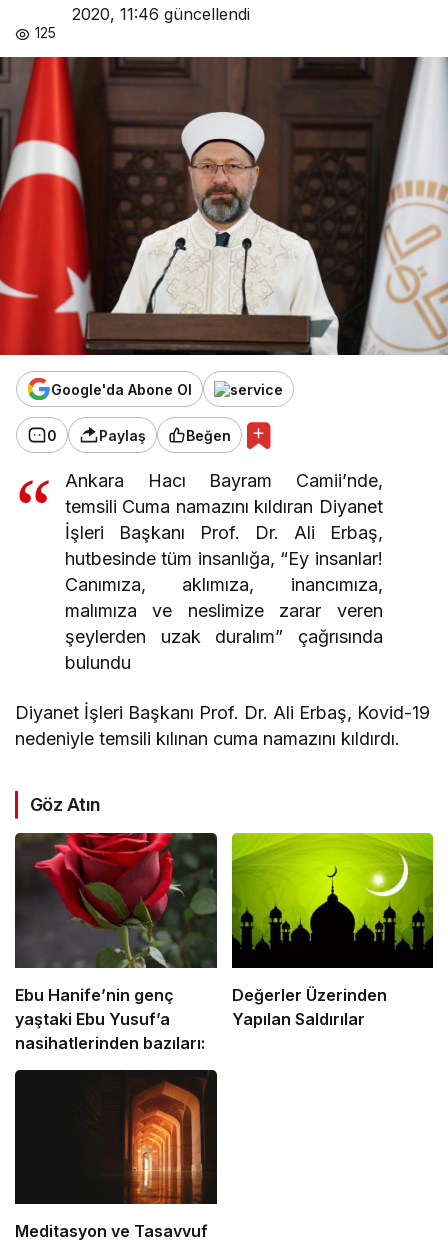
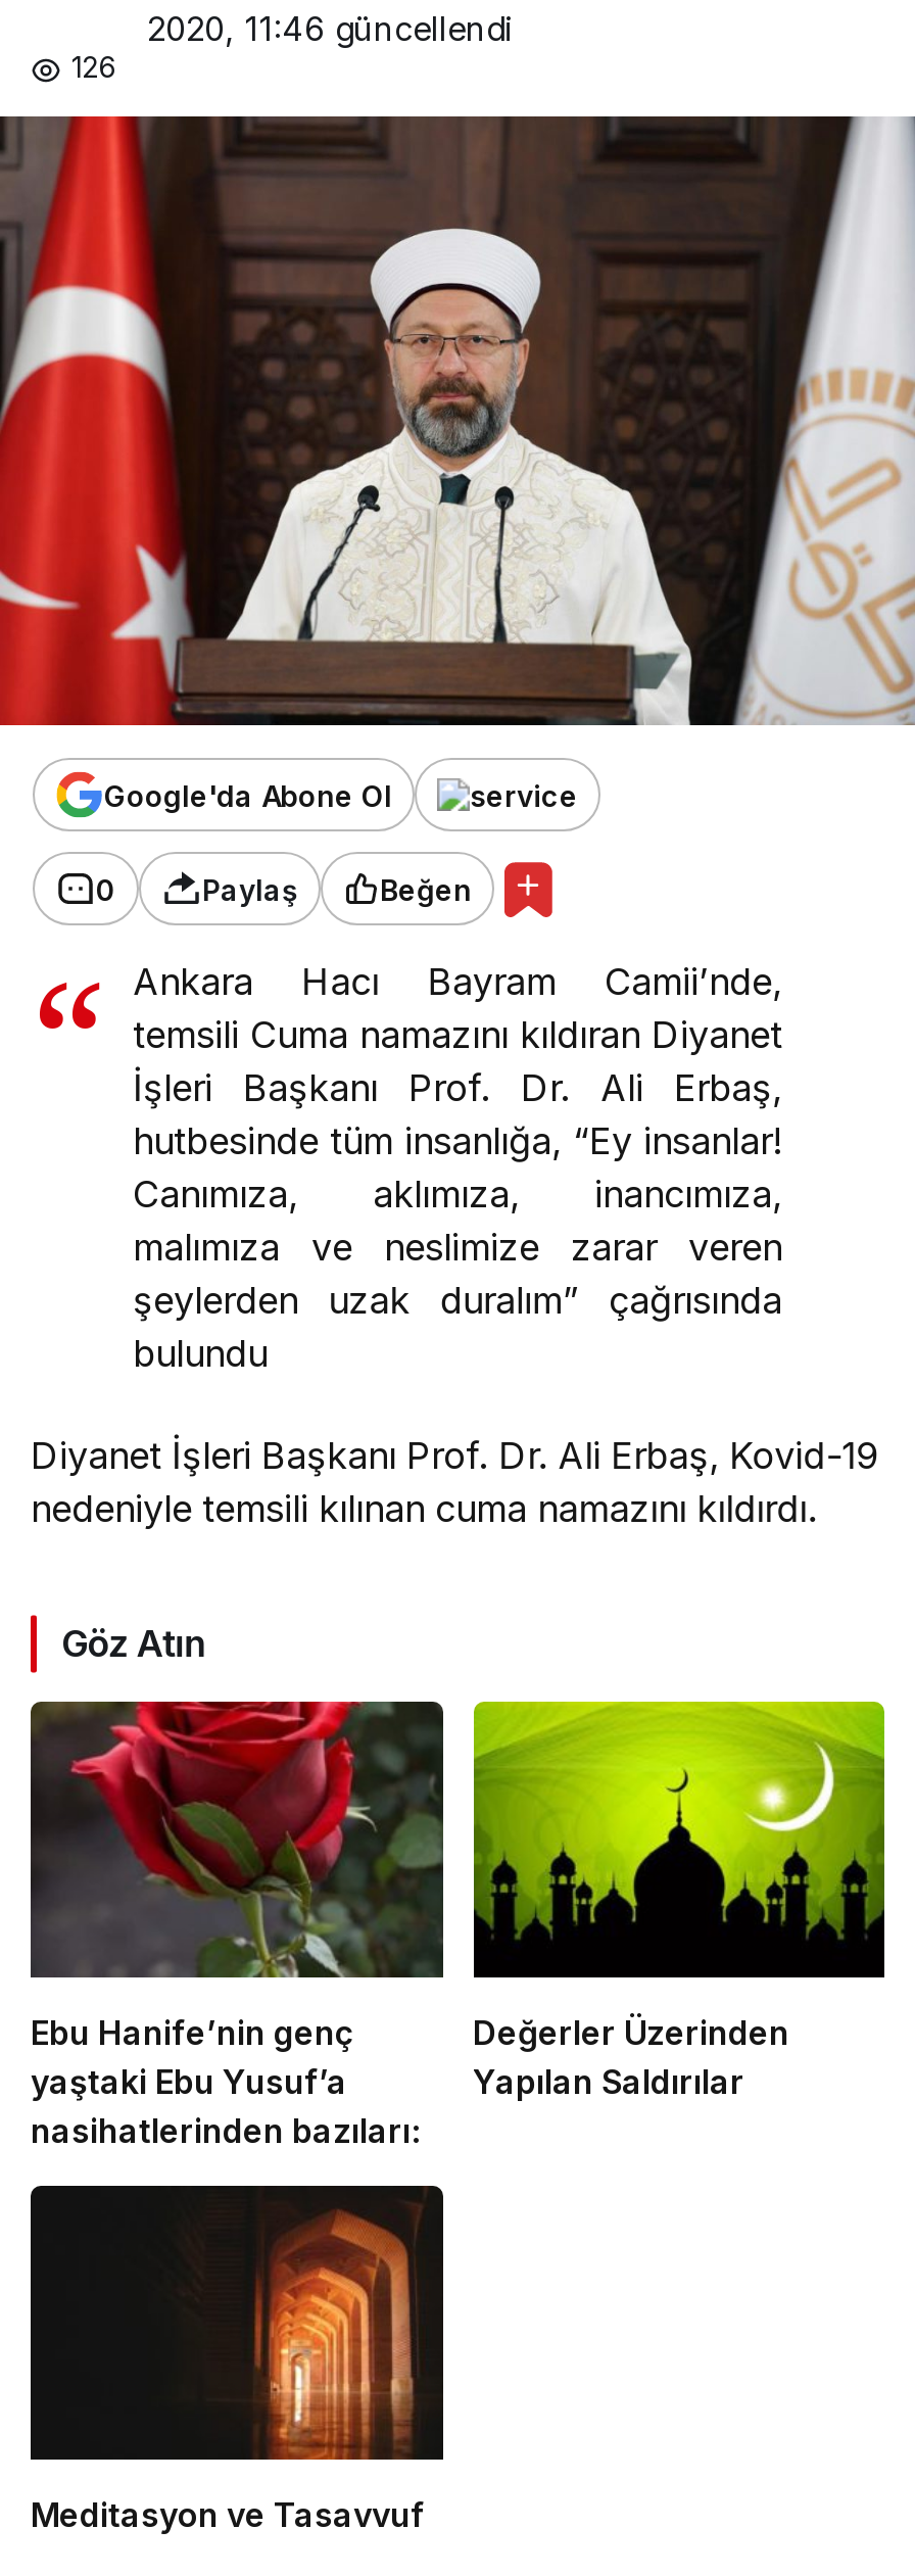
[35,24,56,41] 125 -> [71,49,116,84] 126

